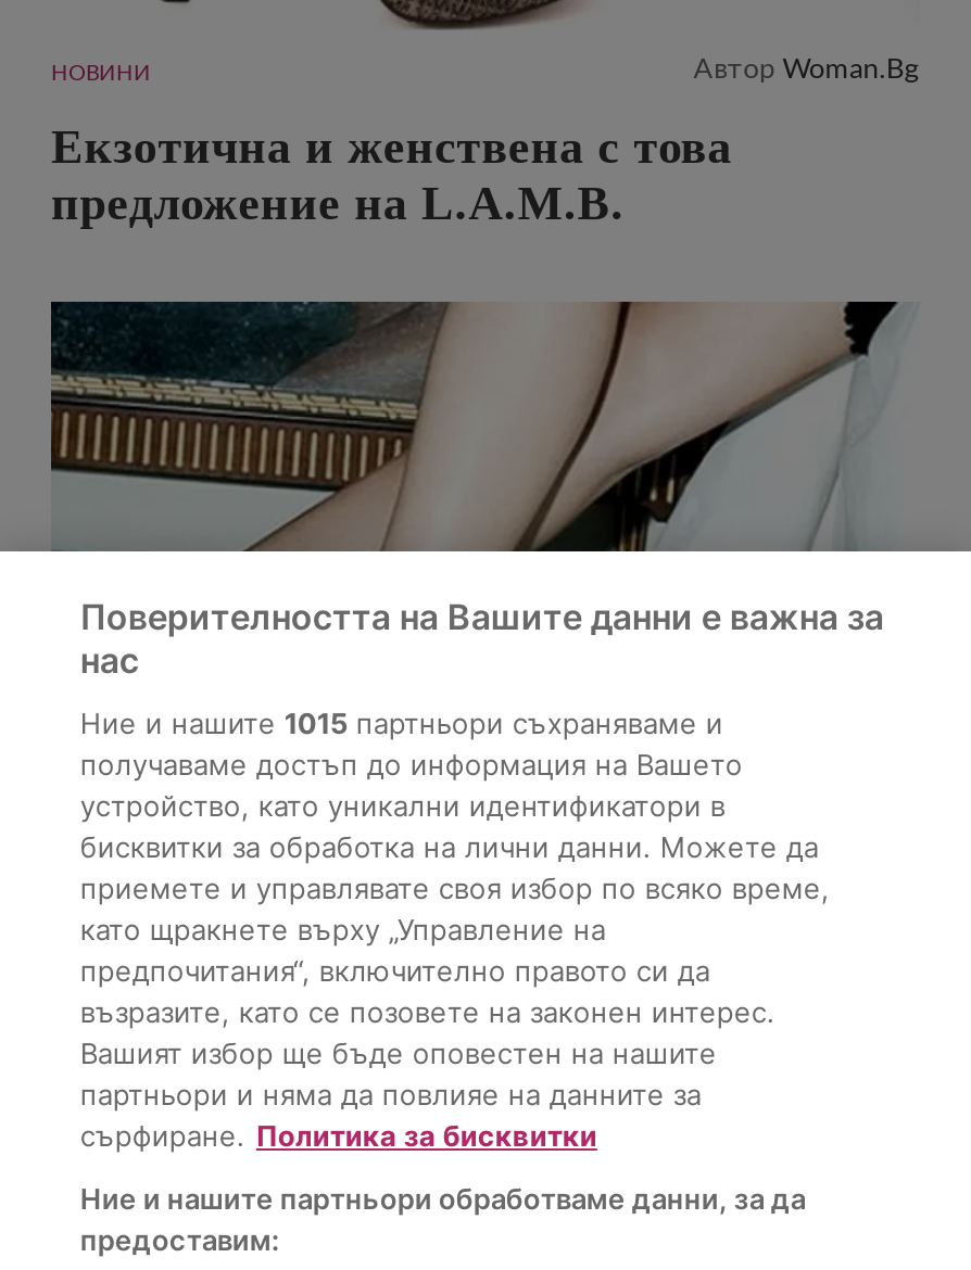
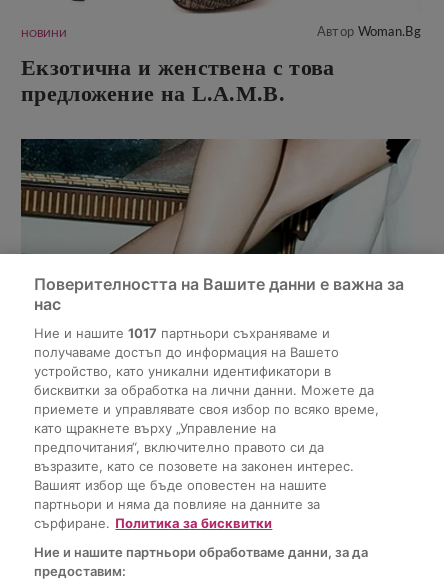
[80,706,723,740] Ние и нашите 1015 партньори съхраняваме и -> [34,325,330,341] Ние и нашите 1017 партньори съхраняваме и

